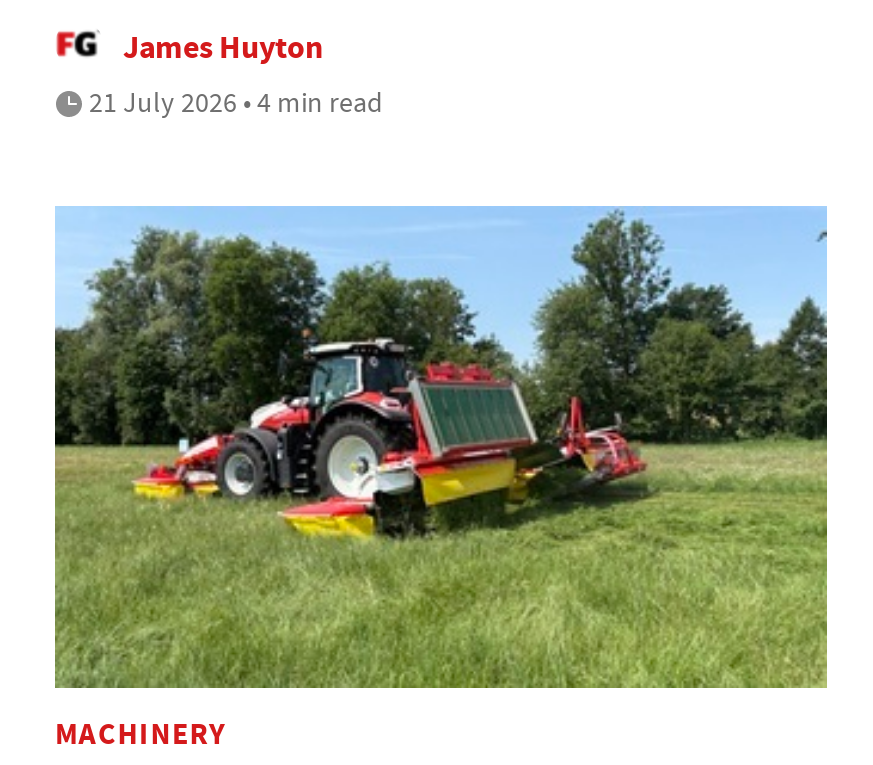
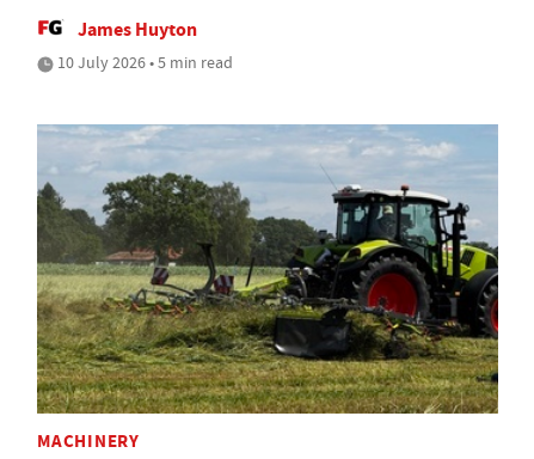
[83,83,383,119] 21 July 2026 • 4 min read -> [54,52,233,73] 10 July 2026 • 5 min read
[53,207,829,689] [image] -> [36,124,499,415] [image]

